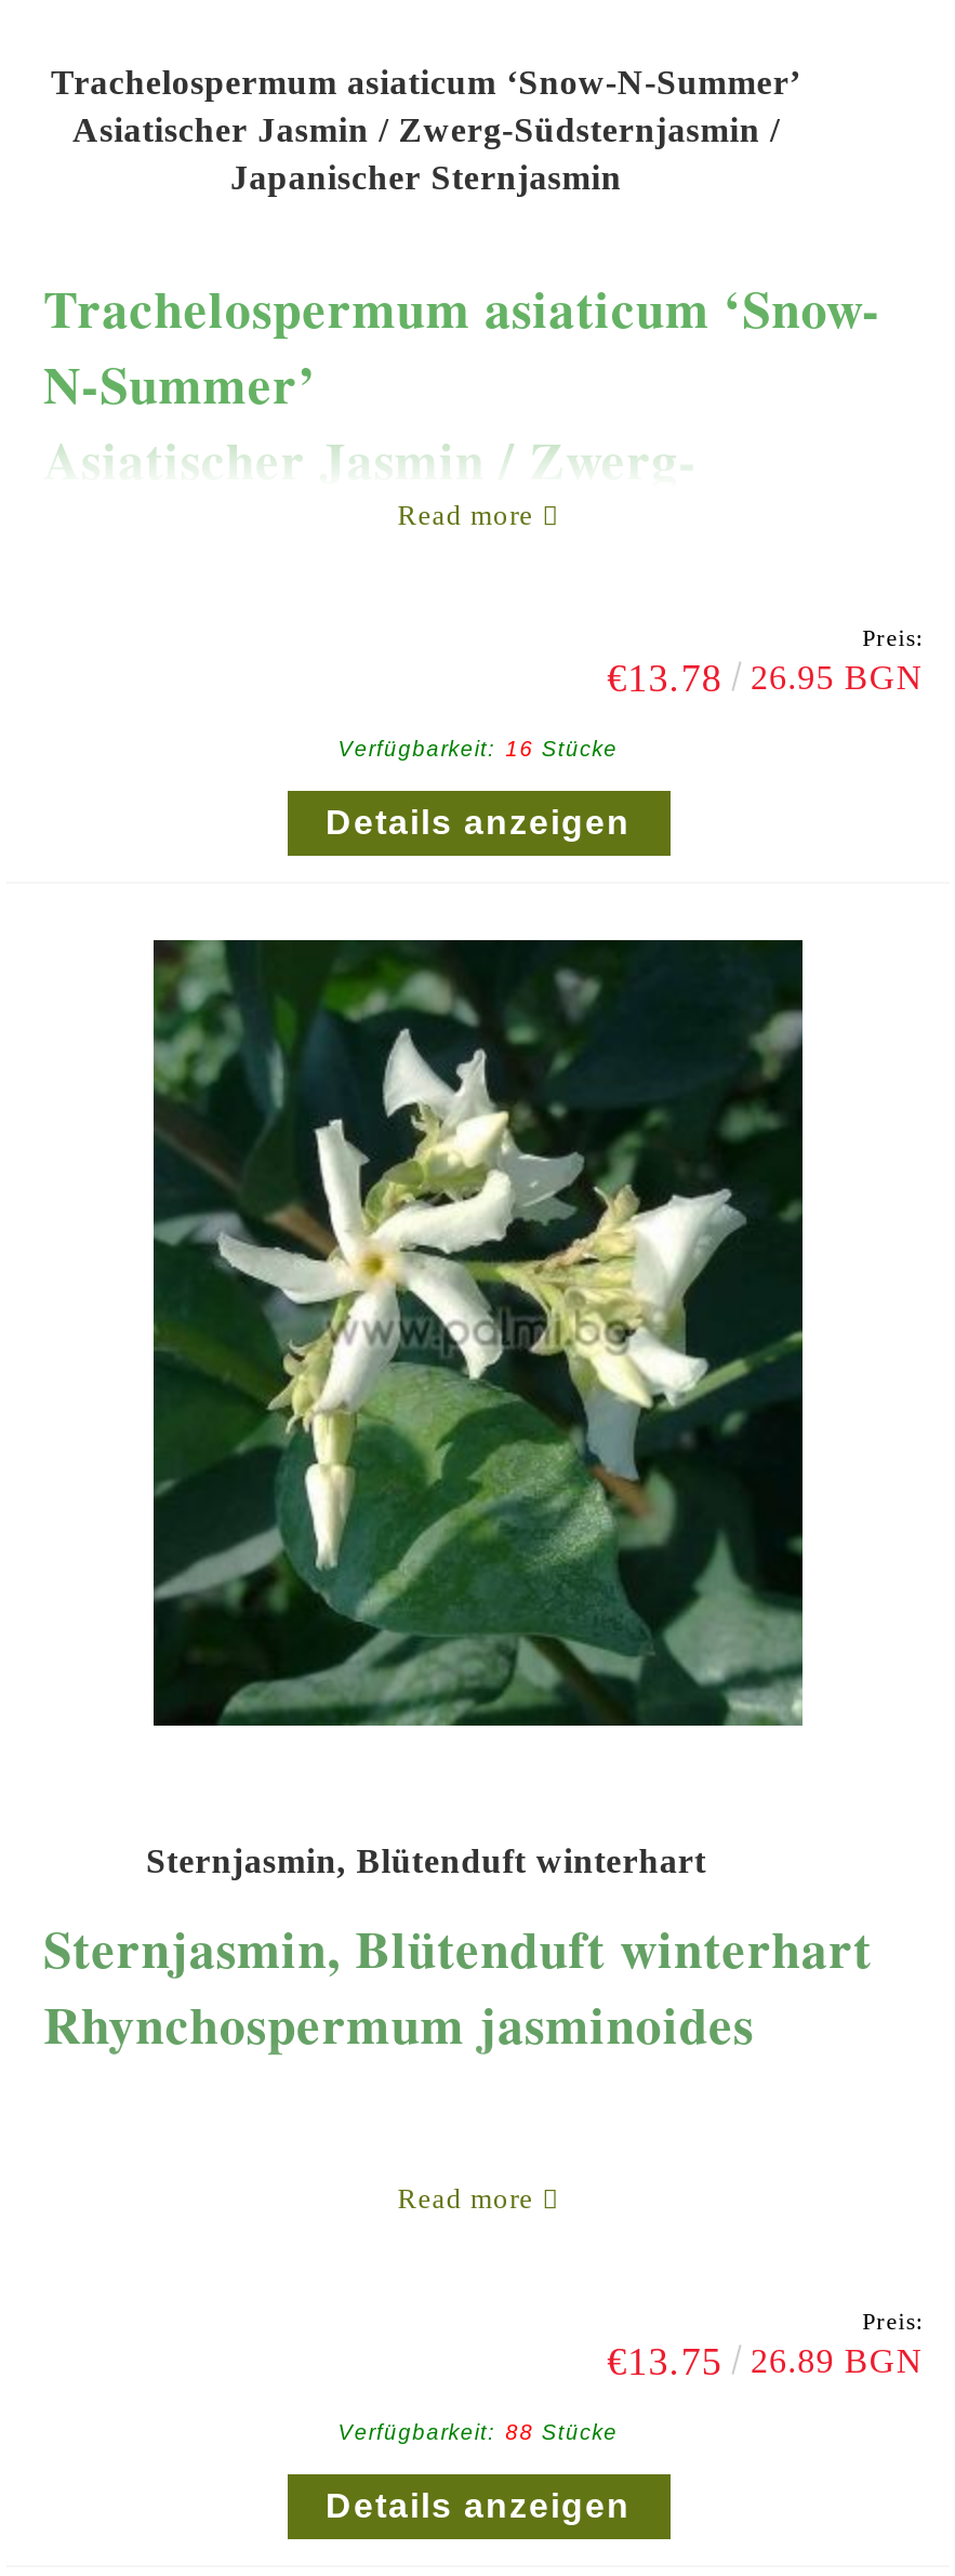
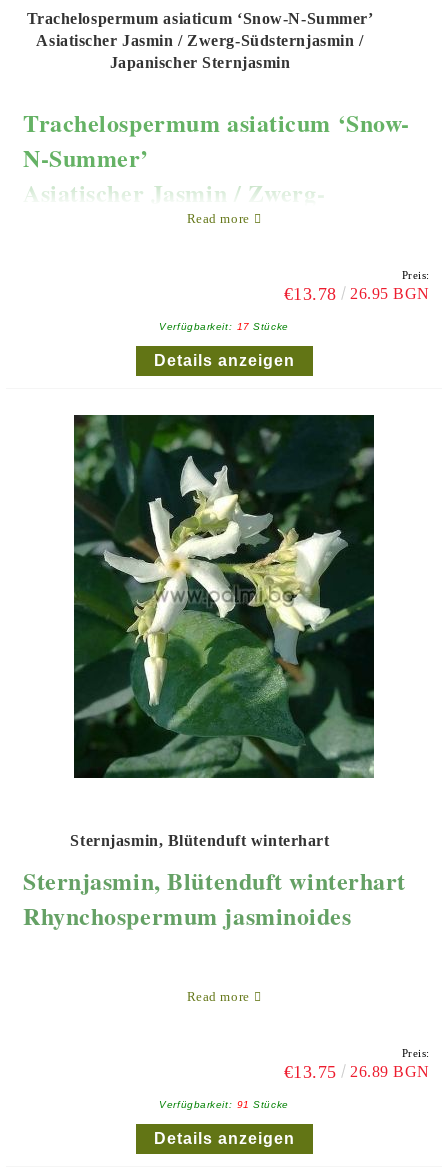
[338,737,618,761] Verfügbarkeit: 16 Stücke -> [159,321,289,332] Verfügbarkeit: 17 Stücke
[338,2420,618,2444] Verfügbarkeit: 88 Stücke -> [159,1099,289,1110] Verfügbarkeit: 91 Stücke

